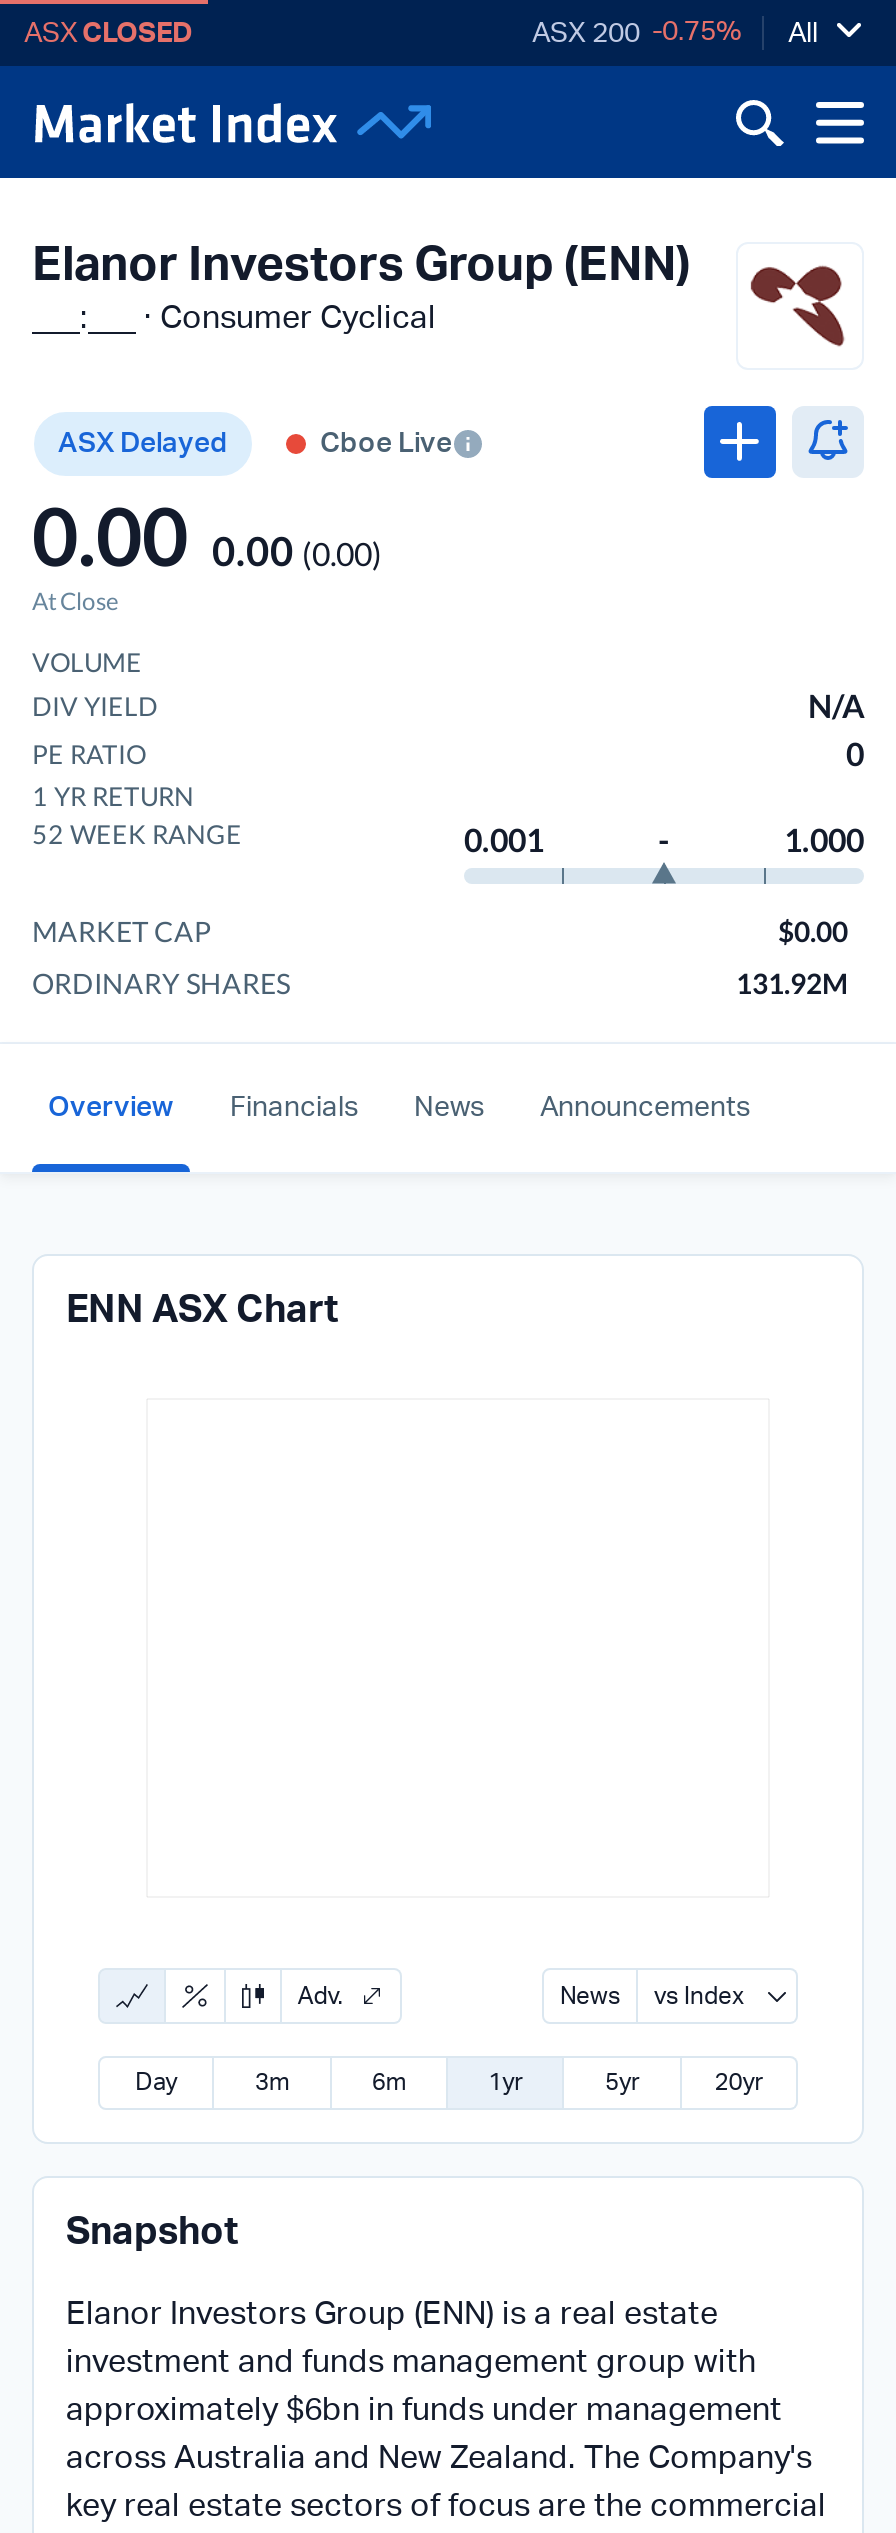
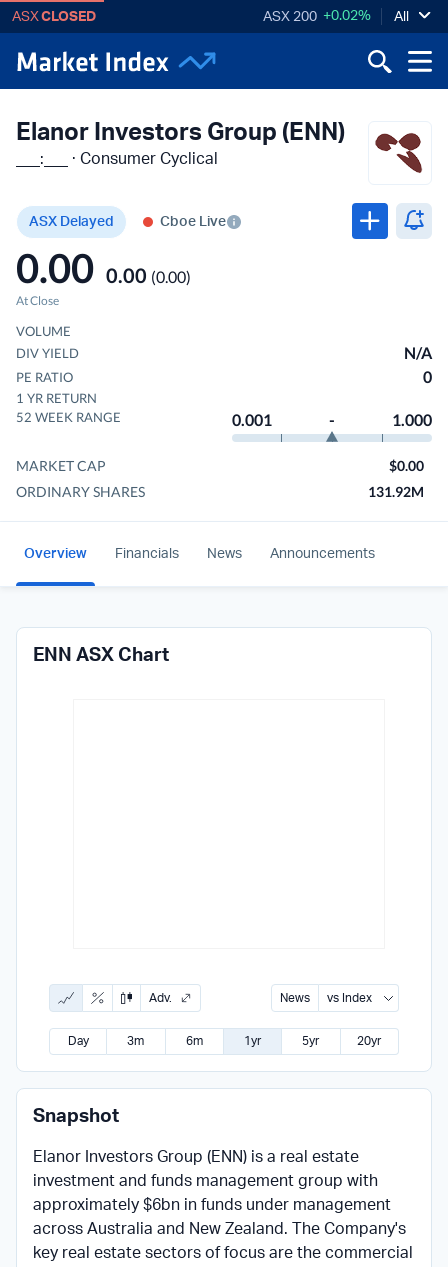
[532,17,818,48] ASX 200 -0.75% All -> [263,8,409,24] ASX 200 +0.02% All

